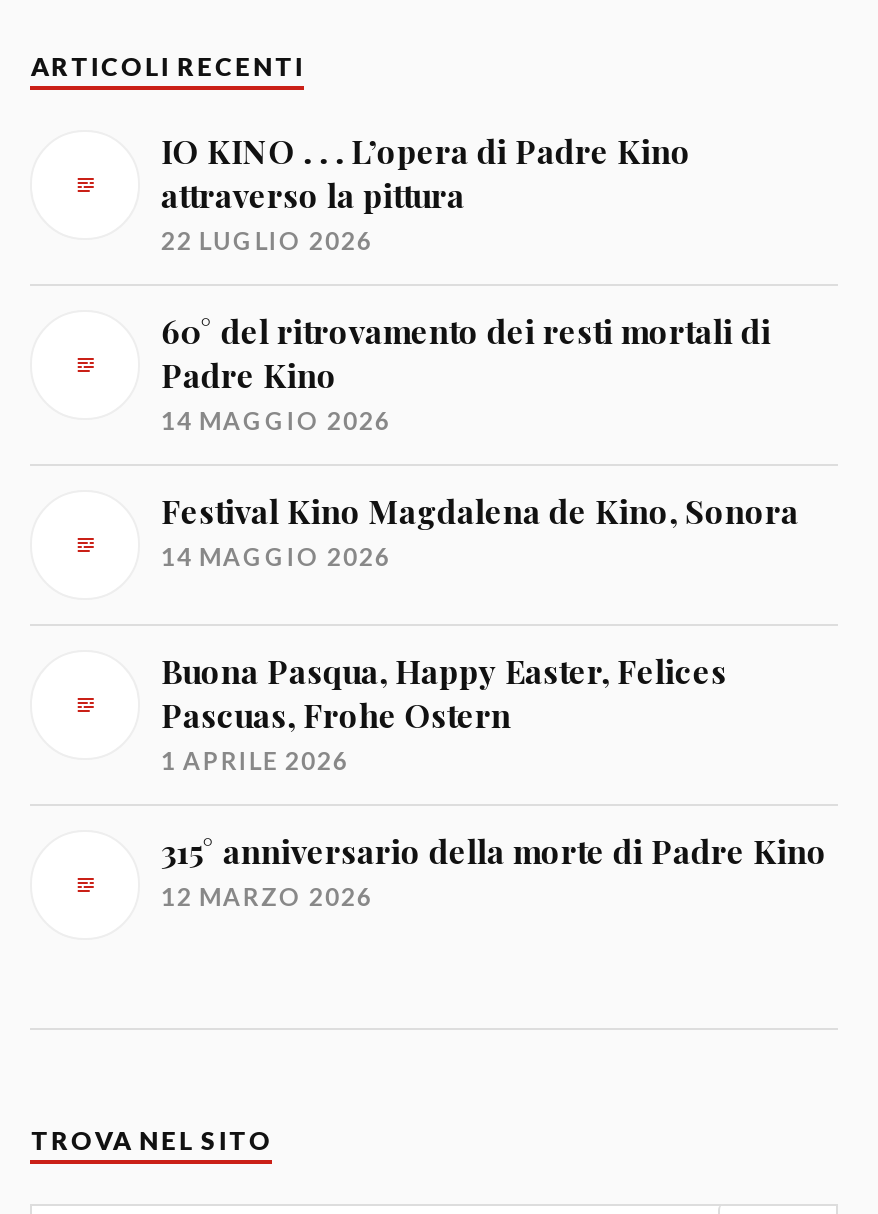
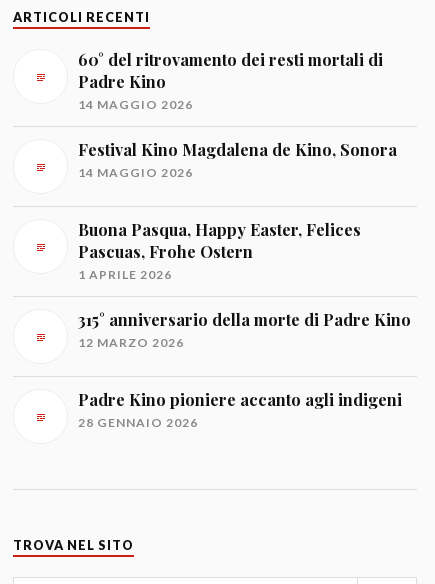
[161,130,691,256] IO KINO . . . L’opera di Padre Kino | attraverso la pittura | 22 LUGLIO 2026 -> none
moved [161,310,827,912] -> [78,49,411,350]: 60° del ritrovamento dei resti mortali di | Padre Kino | 14 MAGGIO 2026 | ... | 315° anniversario della morte di Padre Kino | 12 MARZO 2026
none -> [78,389,402,430] Padre Kino pioniere accanto agli indigeni | 28 GENNAIO 2026

